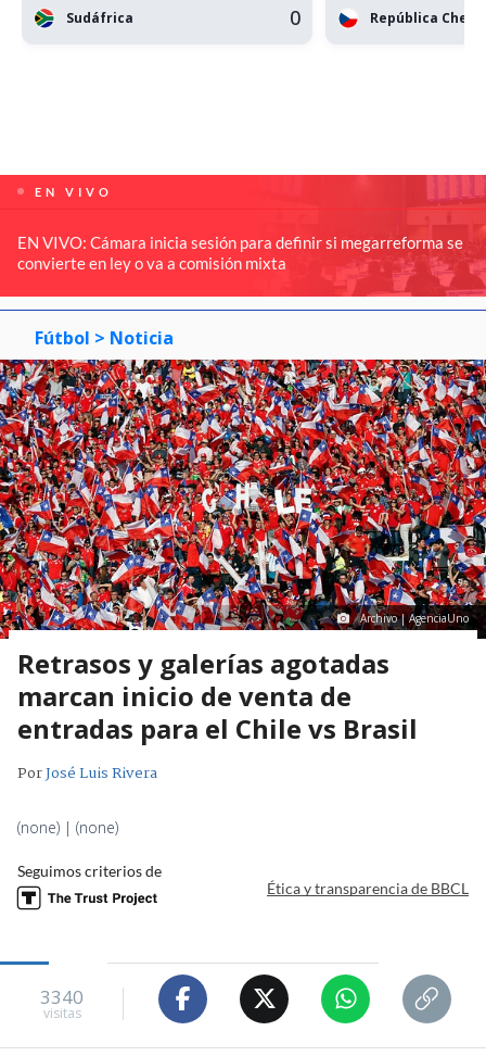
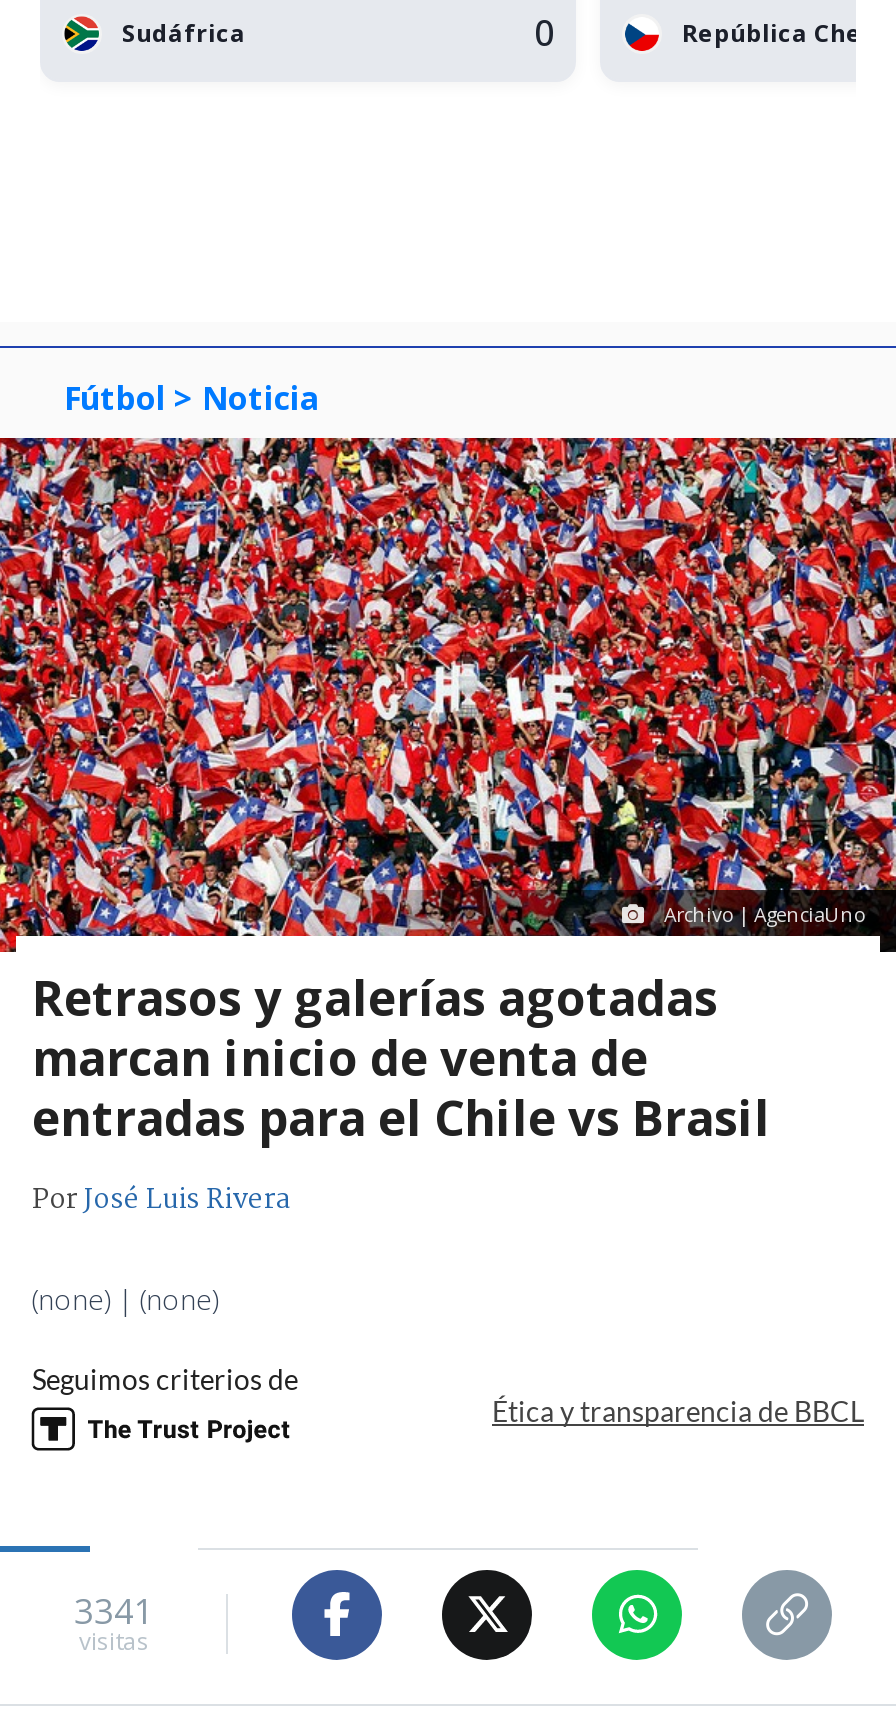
[3,174,483,298] [image] | EN VIVO | EN VIVO: Cámara inicia sesión para definir si megarreforma se | convierte en ley o va a comisión mixta -> none
[40,985,84,1010] 3340 -> [74,1589,154,1635] 3341

